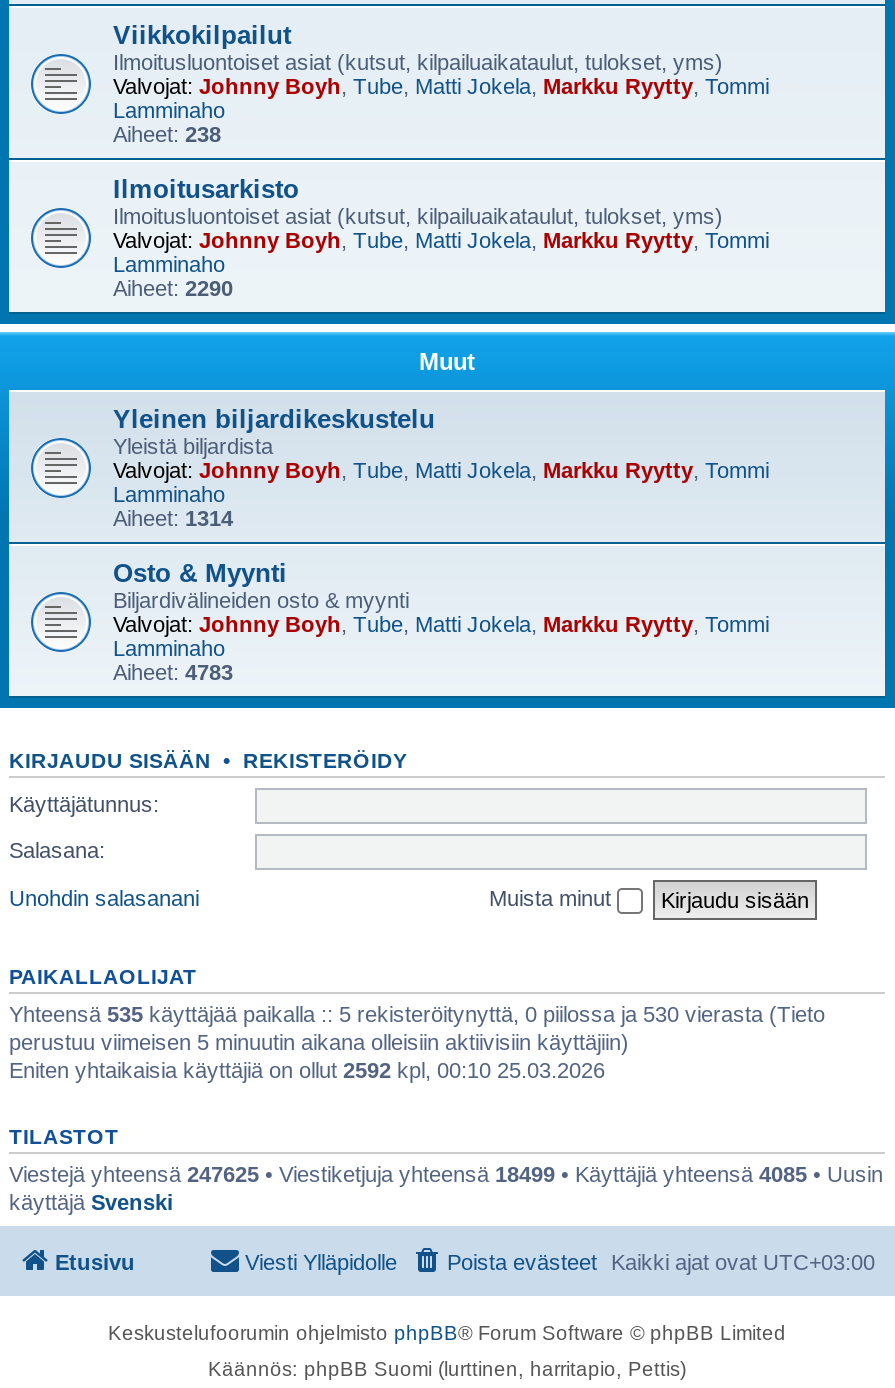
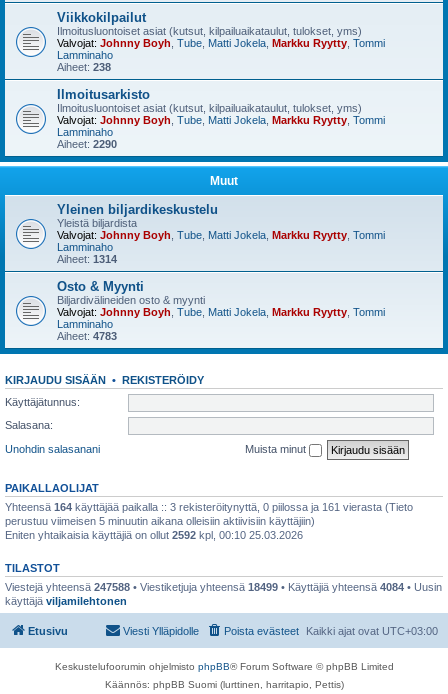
[9,1001,825,1025] Yhteensä 535 käyttäjää paikalla :: 5 rekisteröitynyttä, 0 piilossa ja 530 vierasta (Tieto -> [5,500,413,512] Yhteensä 164 käyttäjää paikalla :: 3 rekisteröitynyttä, 0 piilossa ja 161 vierasta (Tieto
[9,1161,883,1185] Viestejä yhteensä 247625 • Viestiketjuja yhteensä 18499 • Käyttäjiä yhteensä 4085 • Uusin -> [5,580,442,592] Viestejä yhteensä 247588 • Viestiketjuja yhteensä 18499 • Käyttäjiä yhteensä 4084 • Uusin
[9,1189,173,1213] käyttäjä Svenski -> [5,594,127,606] käyttäjä viljamilehtonen

